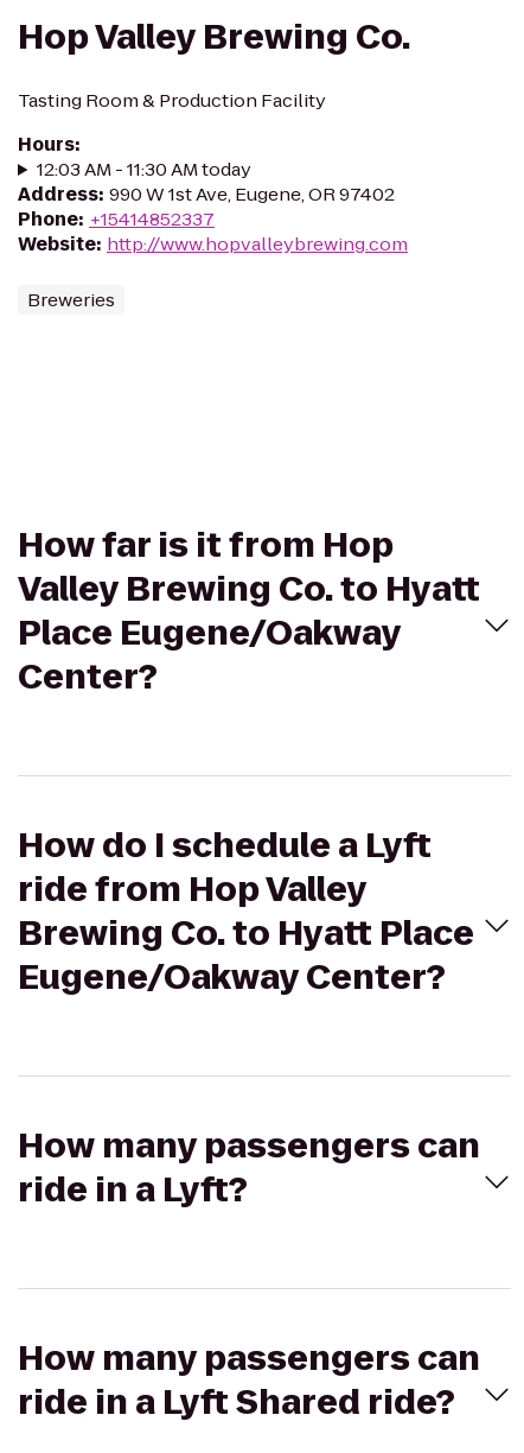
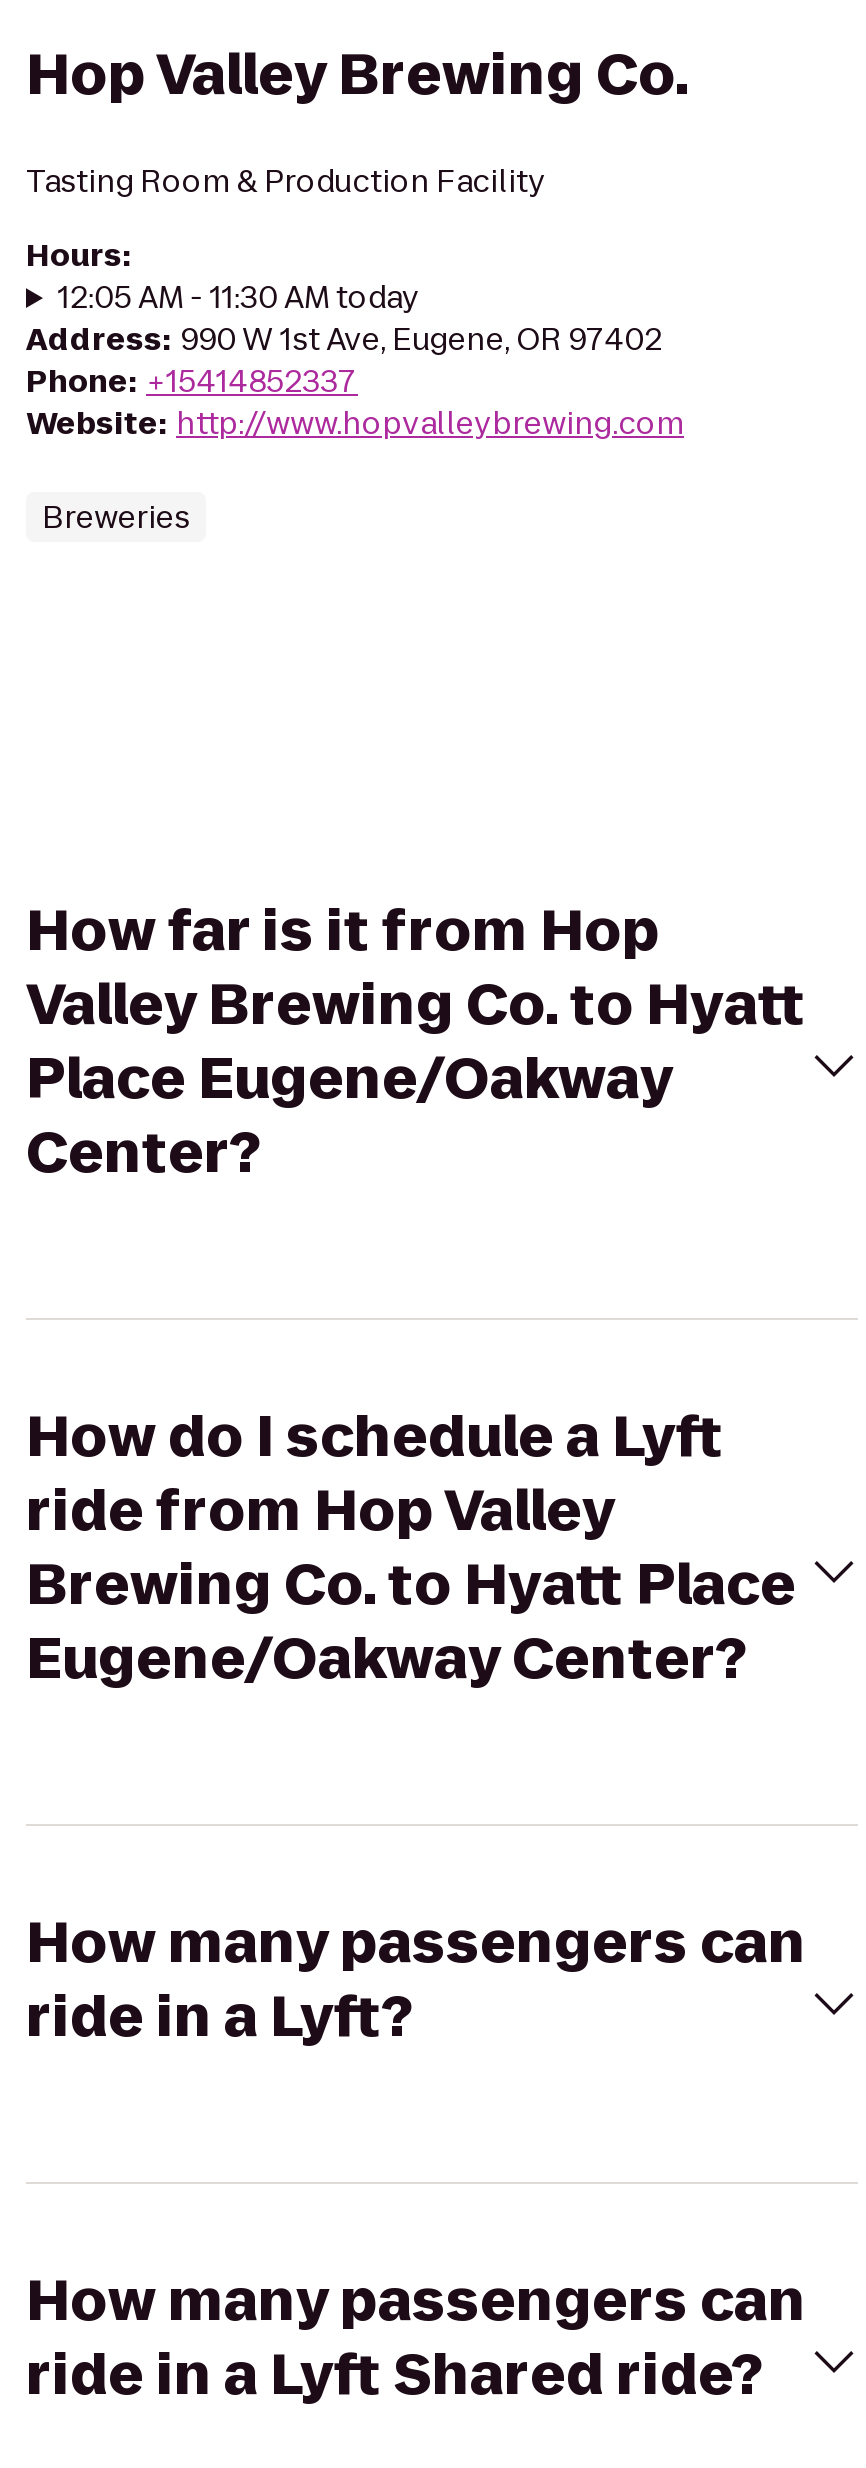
[37,157,251,182] 12:03 AM - 11:30 AM today -> [58,276,420,318] 12:05 AM - 11:30 AM today

